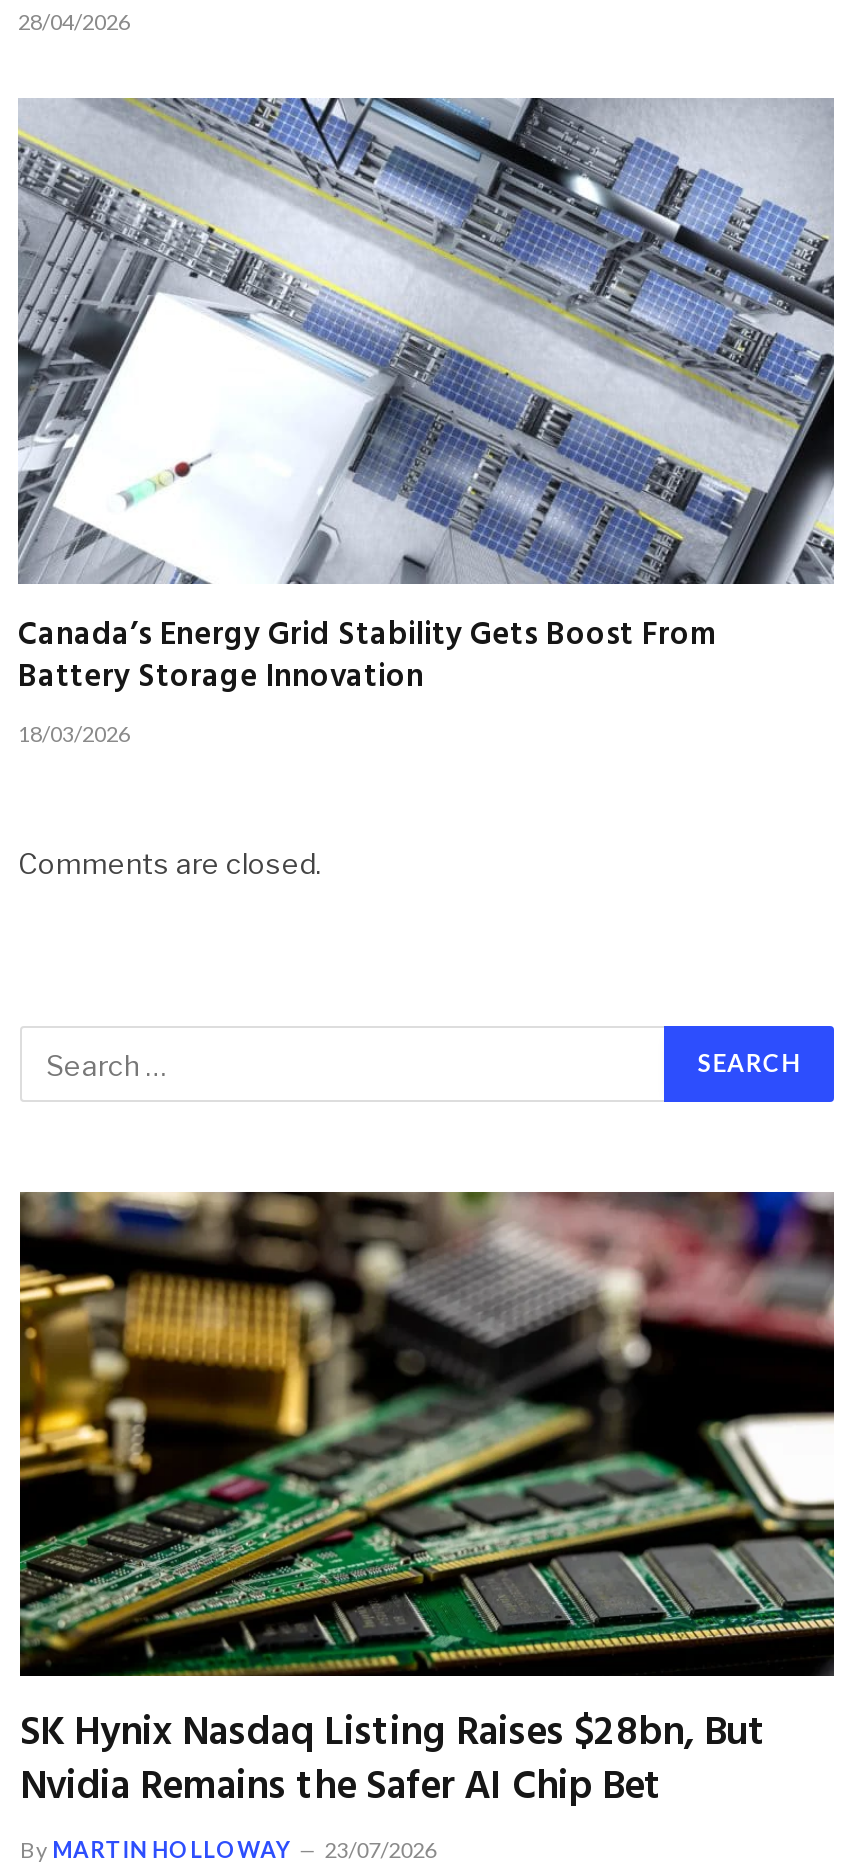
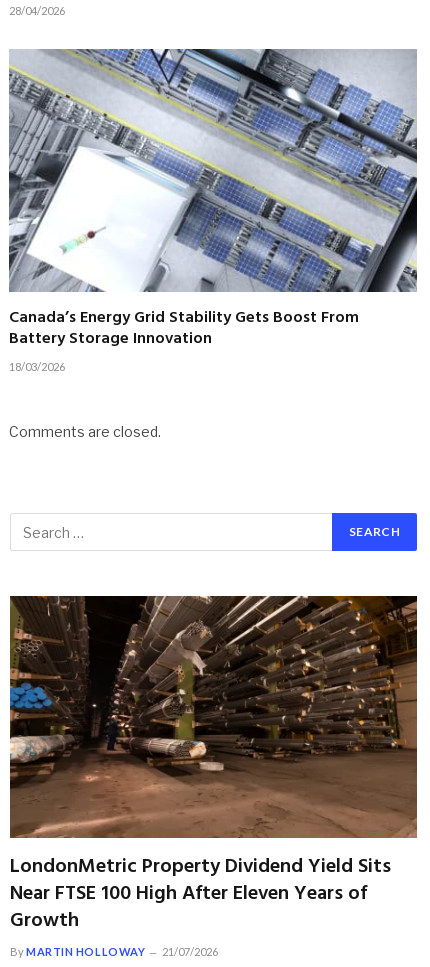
[18,1190,836,1821] [image] | SK Hynix Nasdaq Listing Raises $28bn, But | Nvidia Remains the Safer AI Chip Bet -> [9,595,418,937] [image] | LondonMetric Property Dividend Yield Sits | Near FTSE 100 High After Eleven Years of | Growth
[20,1837,436,1863] By MARTIN HOLLOWAY 23/07/2026 -> [10,945,218,958] By MARTIN HOLLOWAY 21/07/2026

